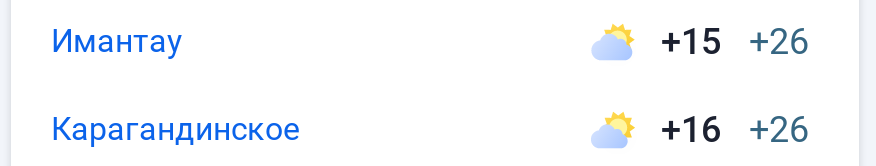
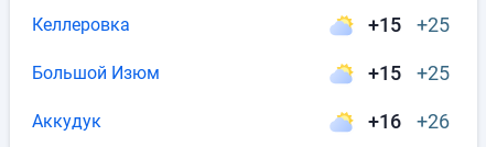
[51,22,183,60] Имантау -> [32,14,130,35] Келлеровка
[51,20,809,148] +26 | Карагандинское -> [32,13,450,132] +25 | Большой Изюм | +15 | +25 | Аккудук

